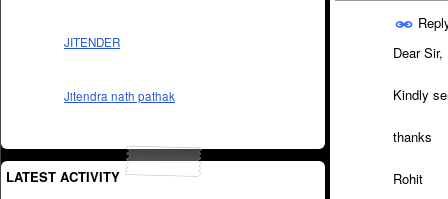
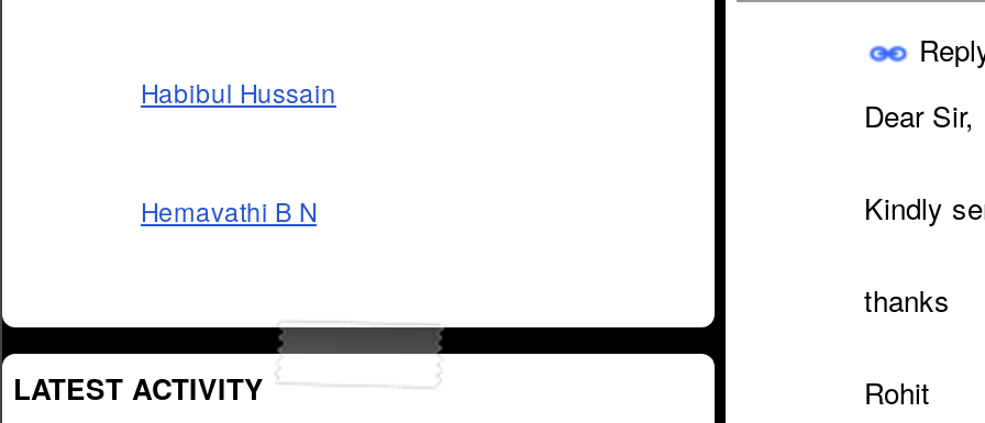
[64,34,120,50] JITENDER -> [141,75,336,110] Habibul Hussain
[64,88,175,104] Jitendra nath pathak -> [141,194,317,229] Hemavathi B N

